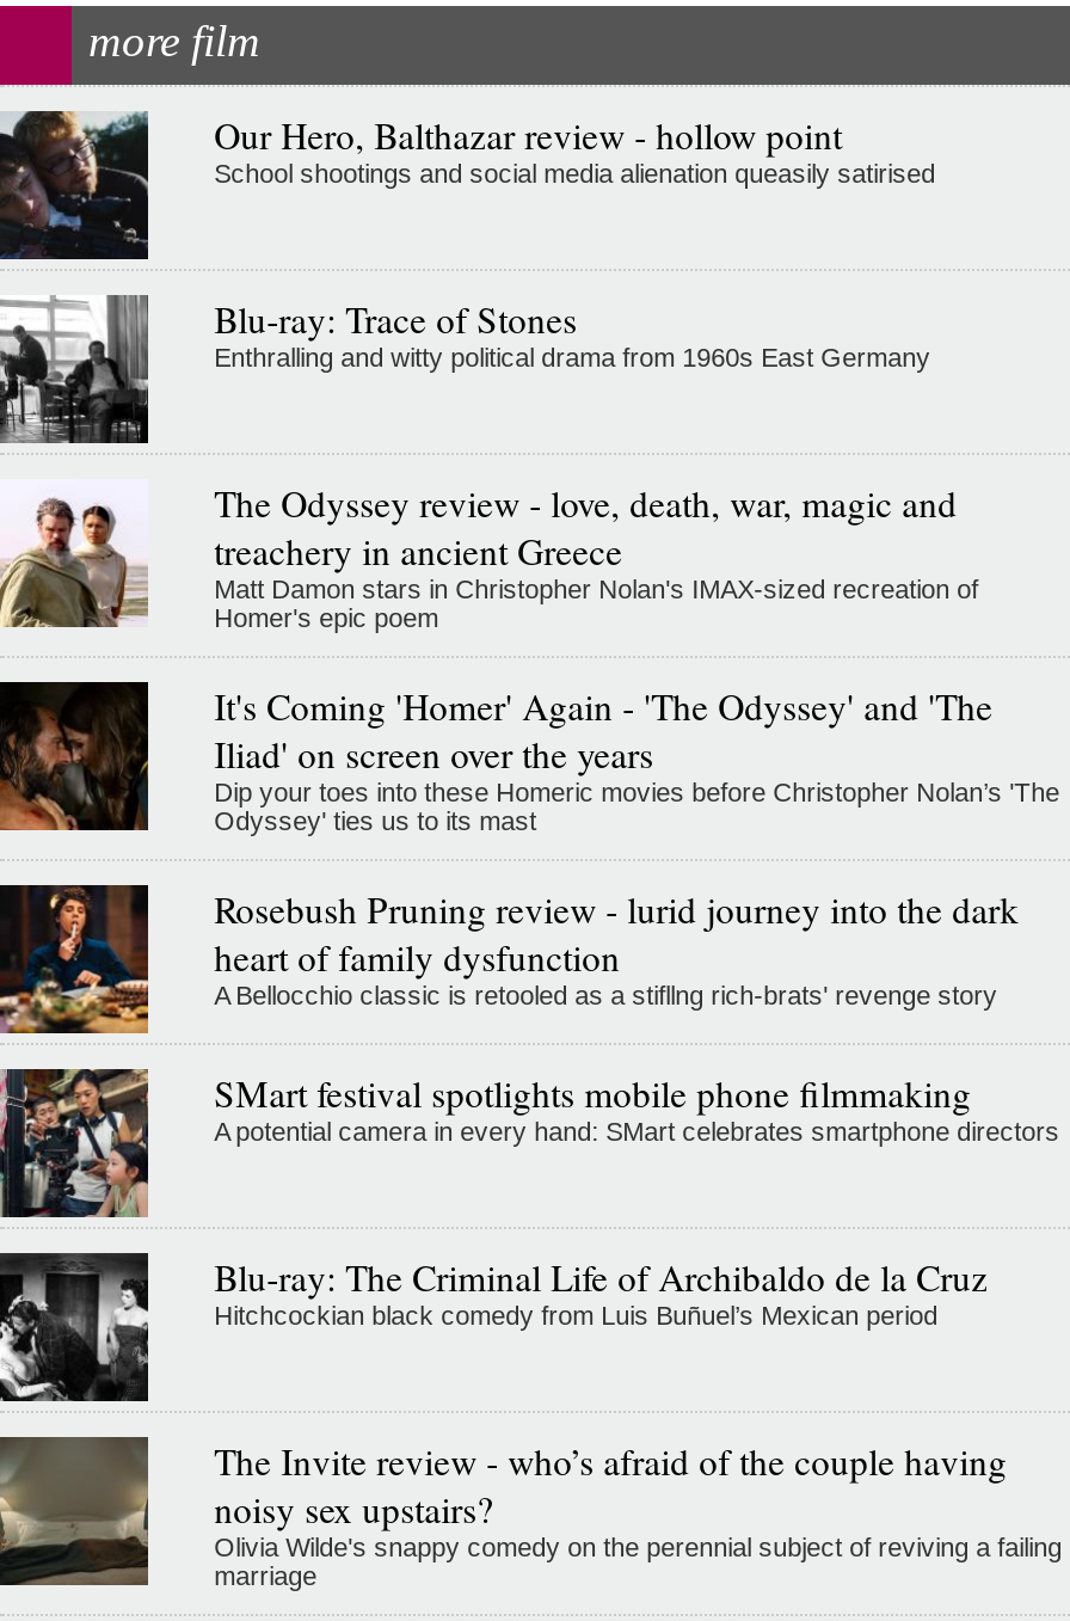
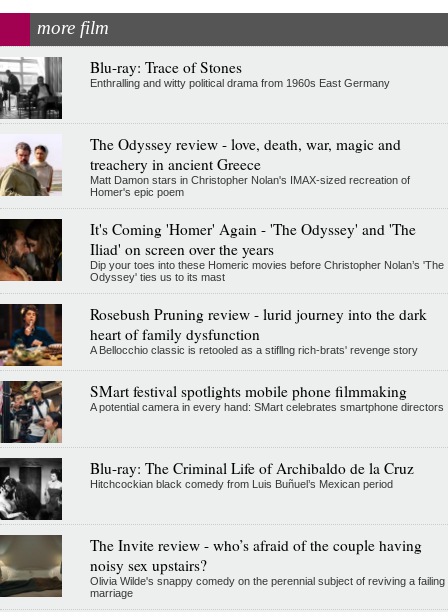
[7,109,935,259] [image] | Our Hero, Balthazar review - hollow point | School shootings and social media alienation queasily satirised -> none

